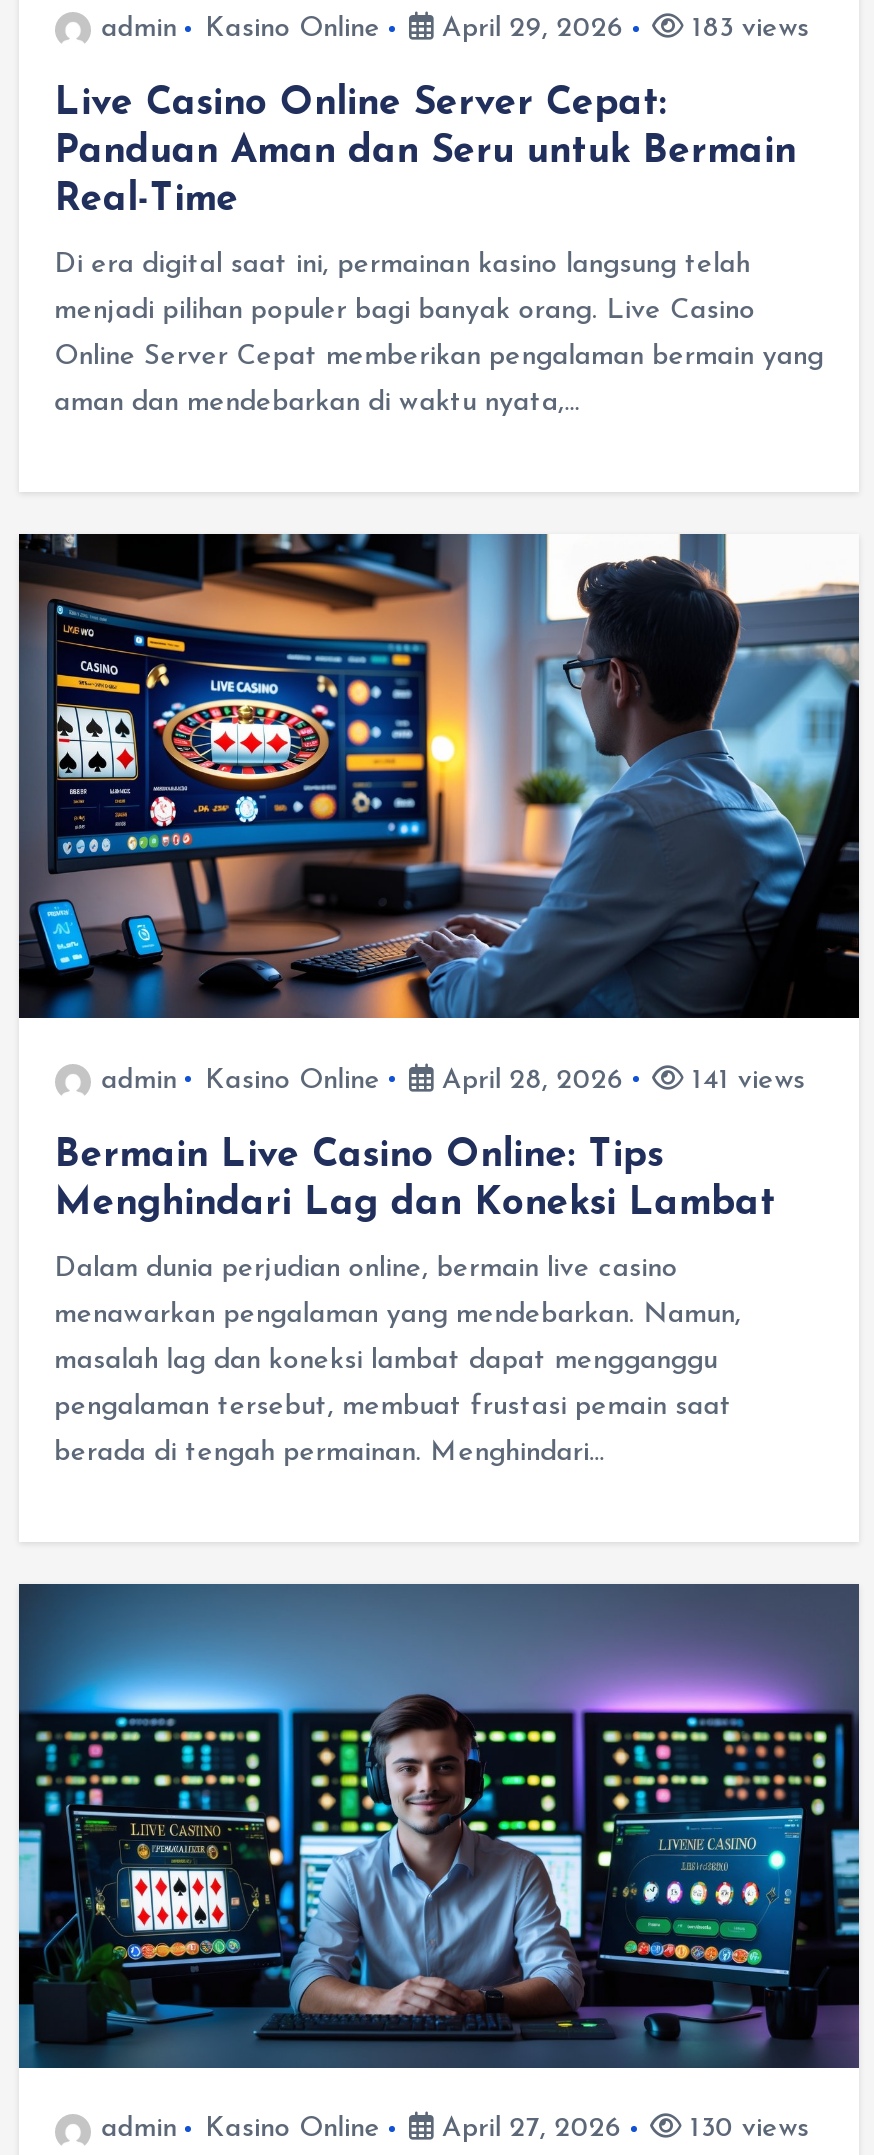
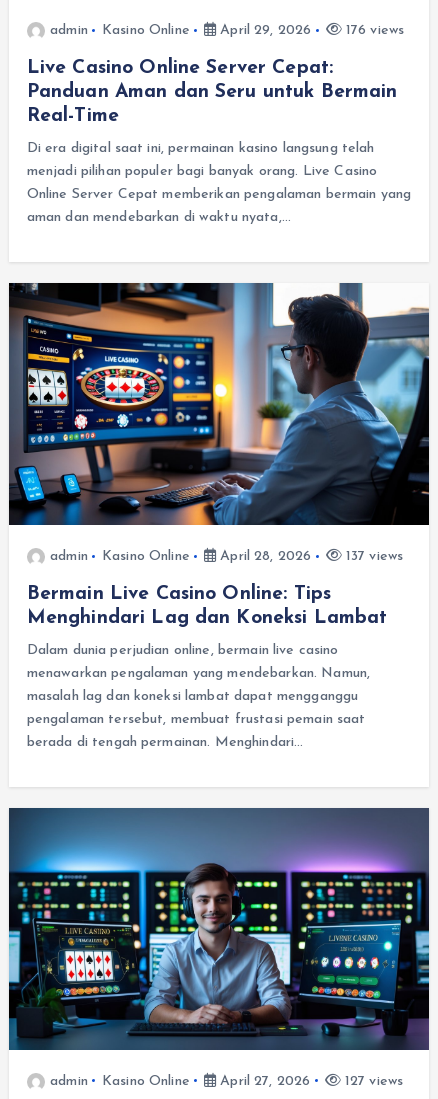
[684,14,809,44] 183 views -> [342,23,404,38] 176 views
[684,1065,805,1095] 141 views -> [342,549,403,564] 137 views
[682,2115,809,2145] 130 views -> [341,1073,403,1088] 127 views

